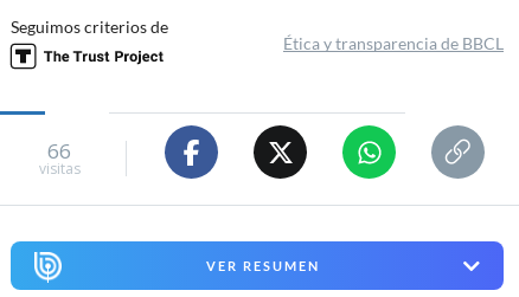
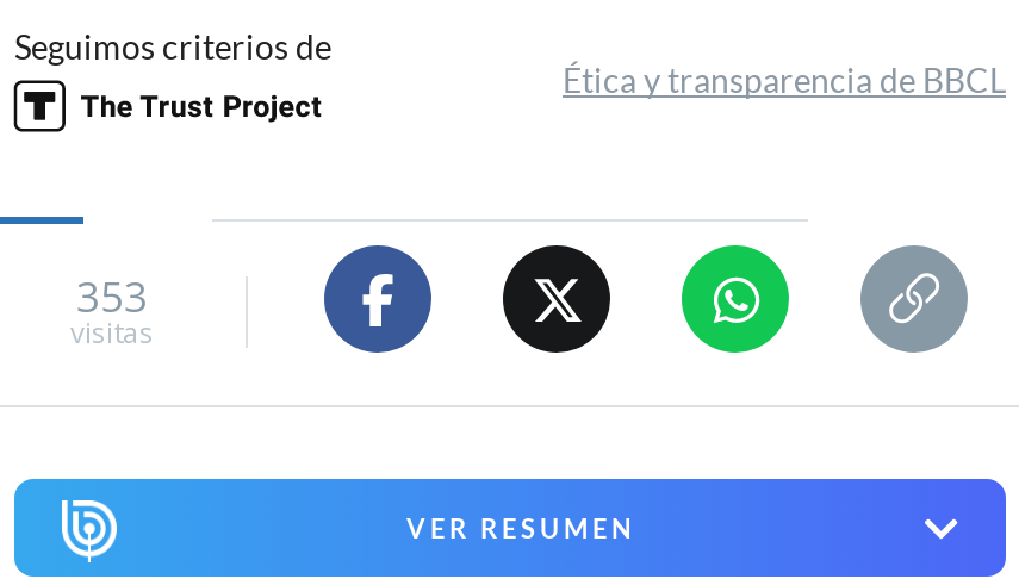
[47,137,71,164] 66 -> [76,269,148,324] 353

